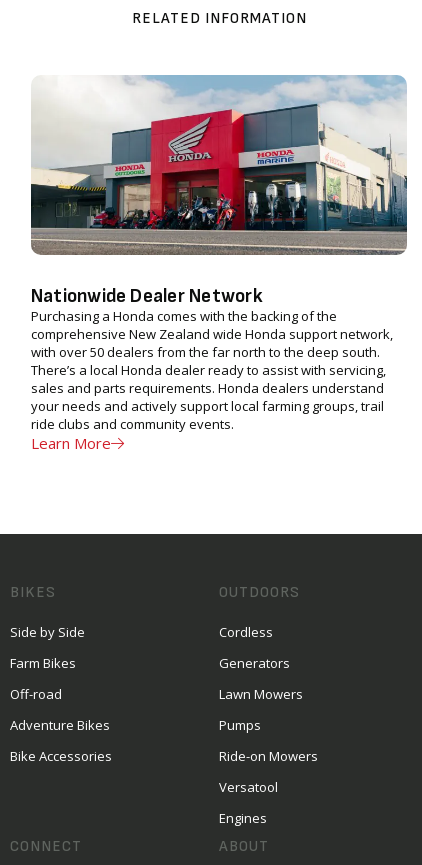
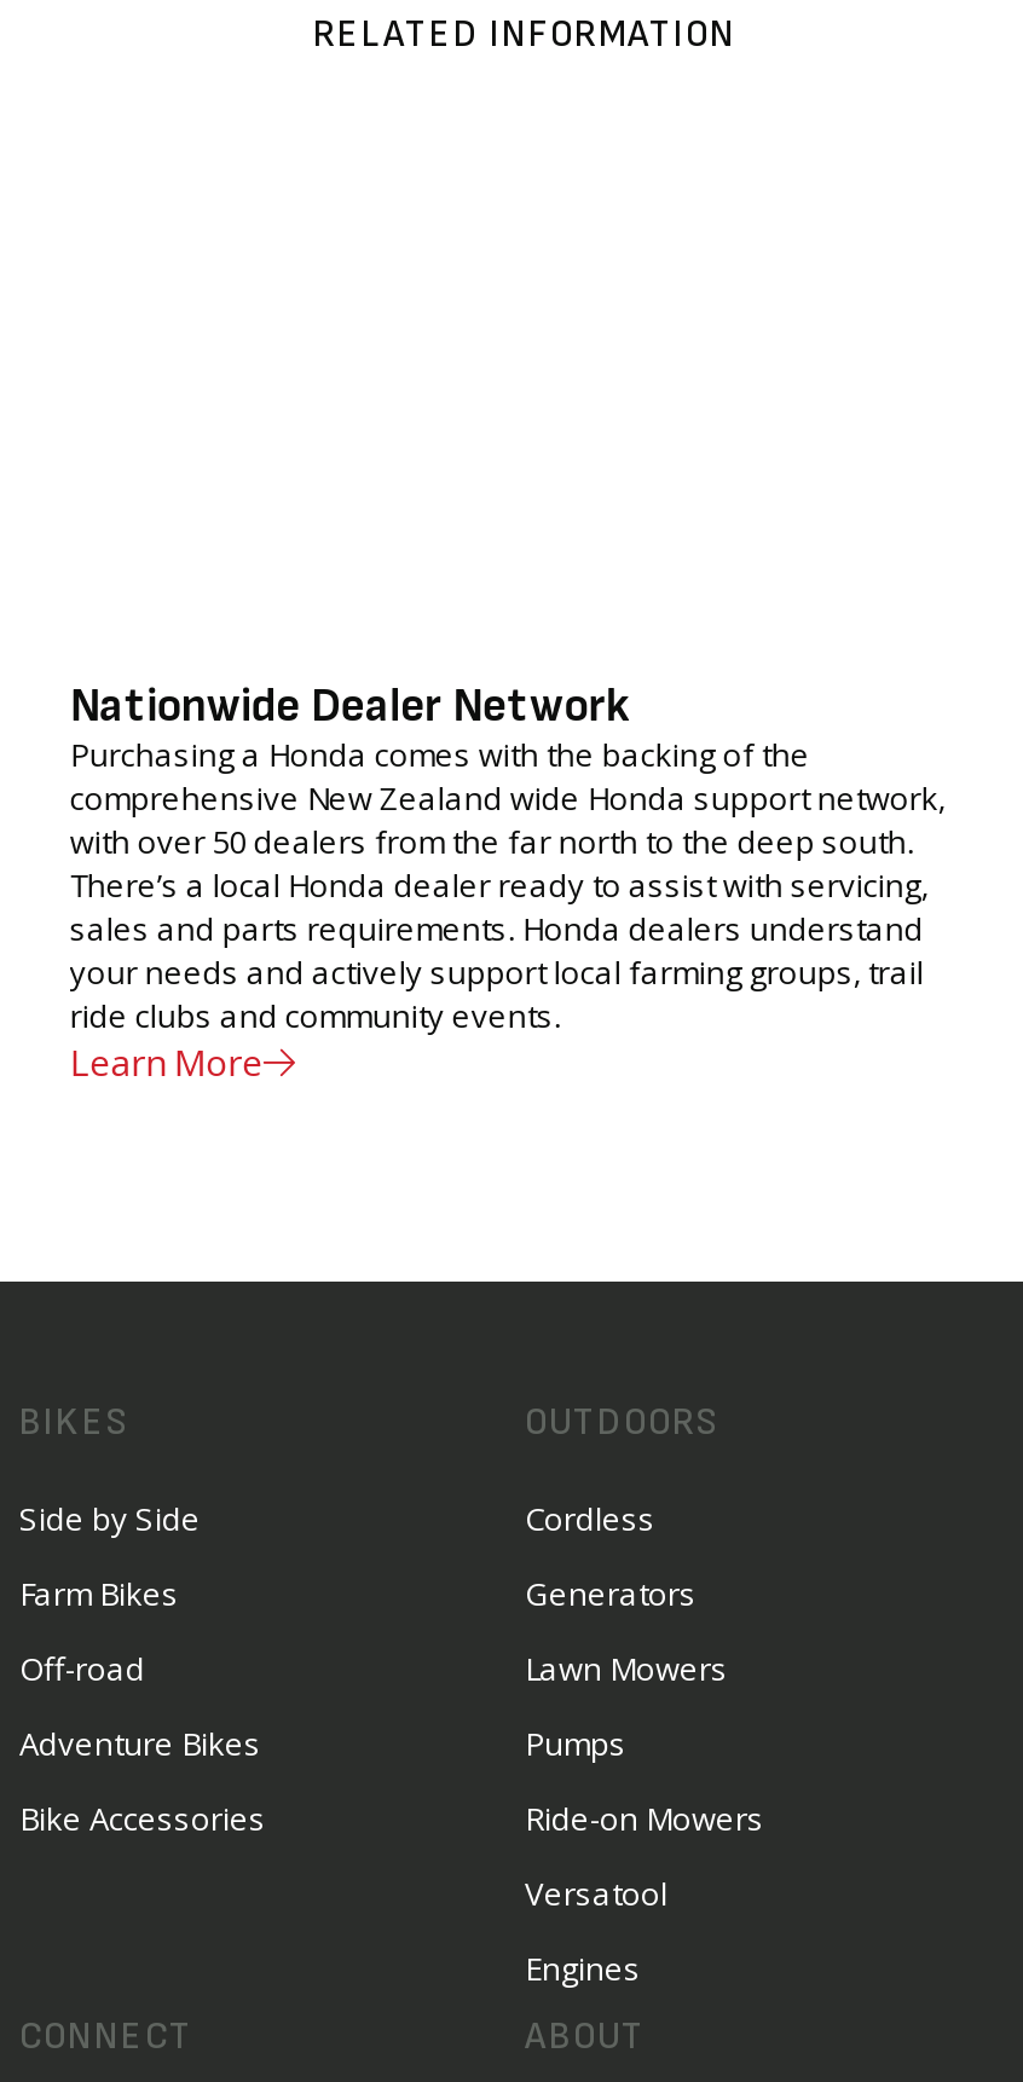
[30,74,408,256] [image] -> none

